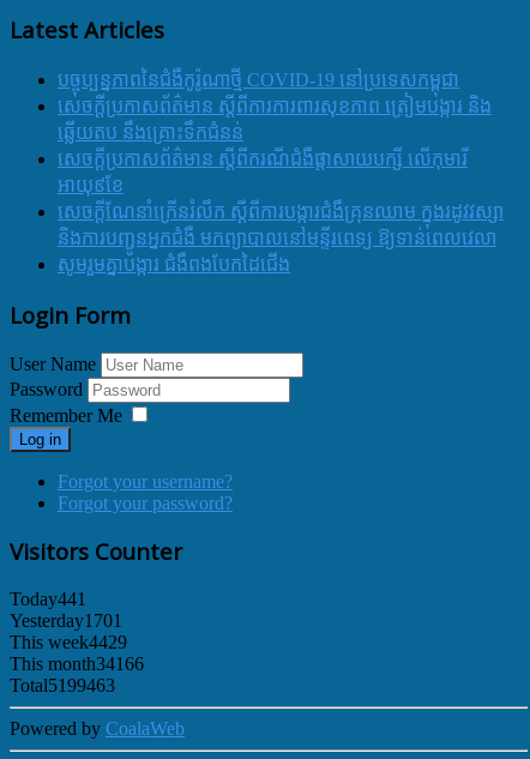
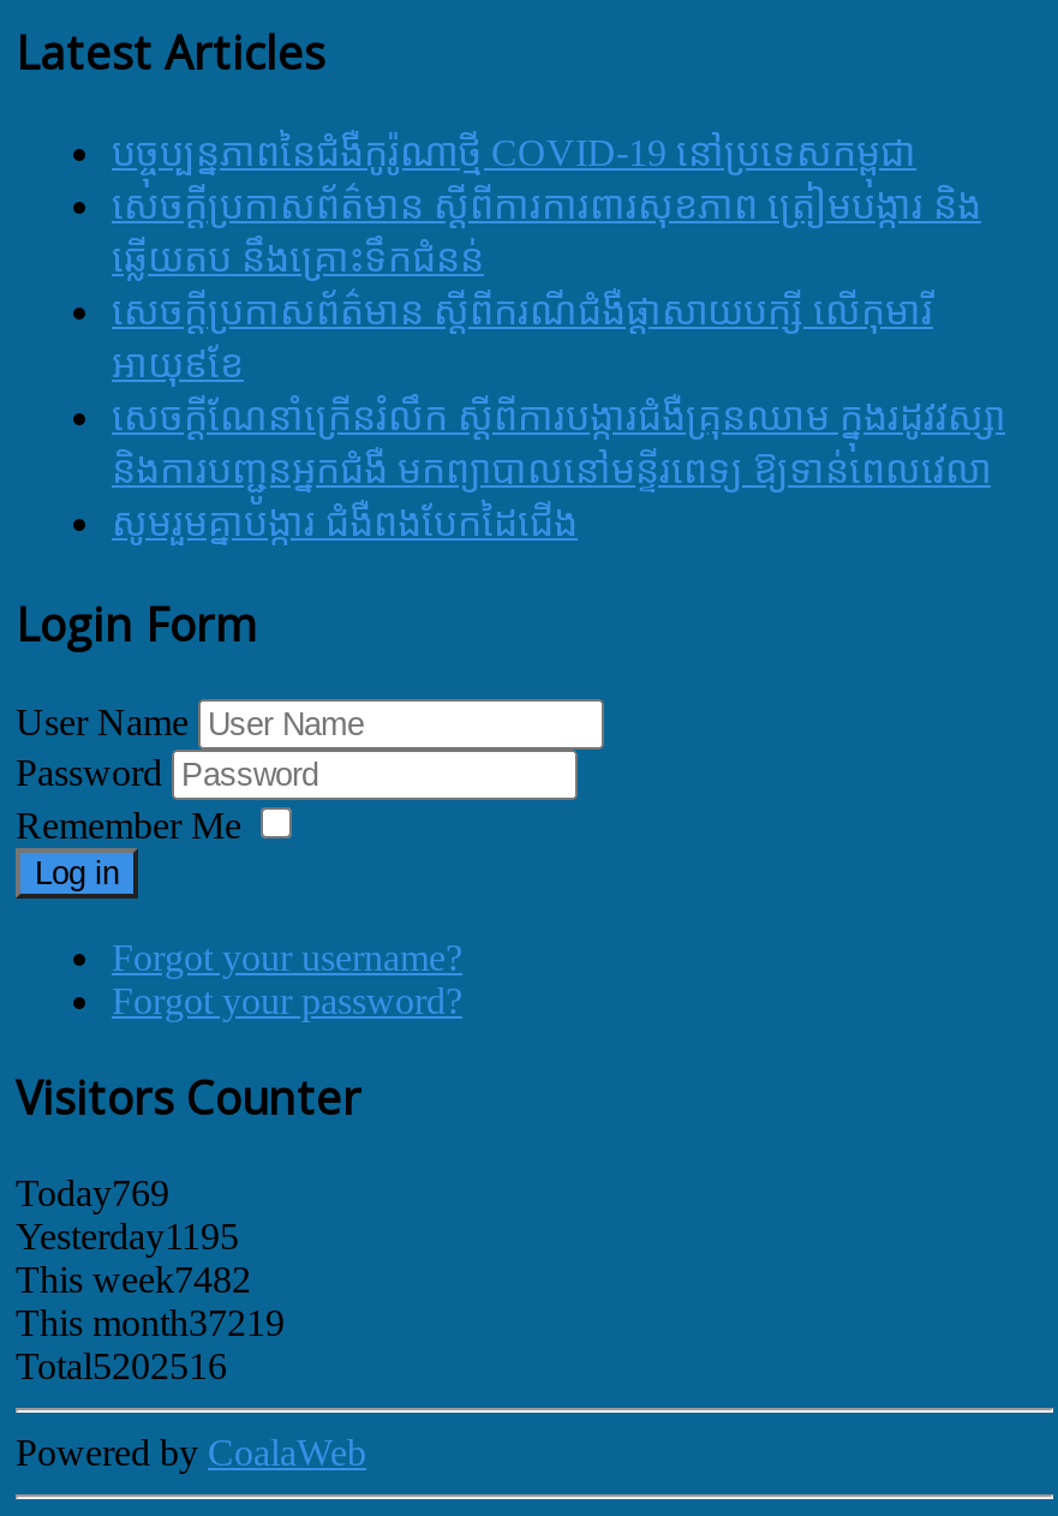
[10,589,86,609] Today441 -> [16,1173,169,1214] Today769
[10,610,122,631] Yesterday1701 -> [16,1216,239,1257] Yesterday1195
[10,632,127,652] This week4429 -> [16,1259,251,1300] This week7482
[10,654,144,674] This month34166 -> [16,1302,285,1343] This month37219
[10,675,115,696] Total5199463 -> [16,1346,227,1387] Total5202516

